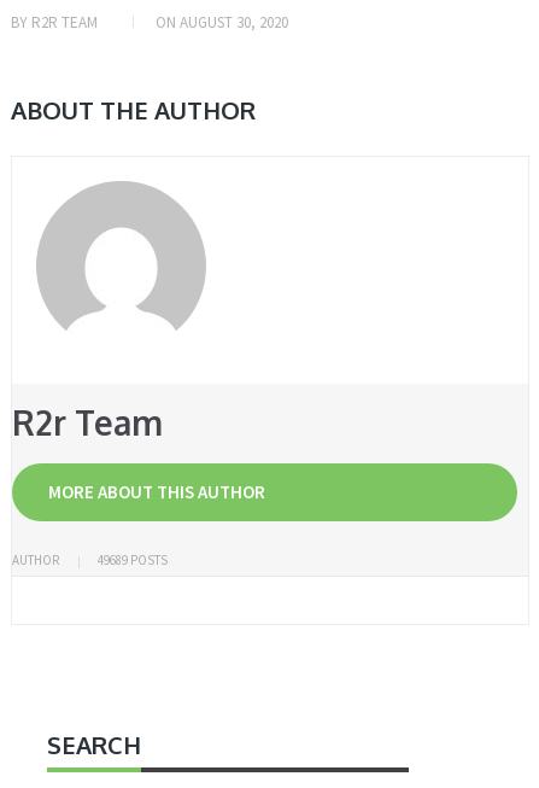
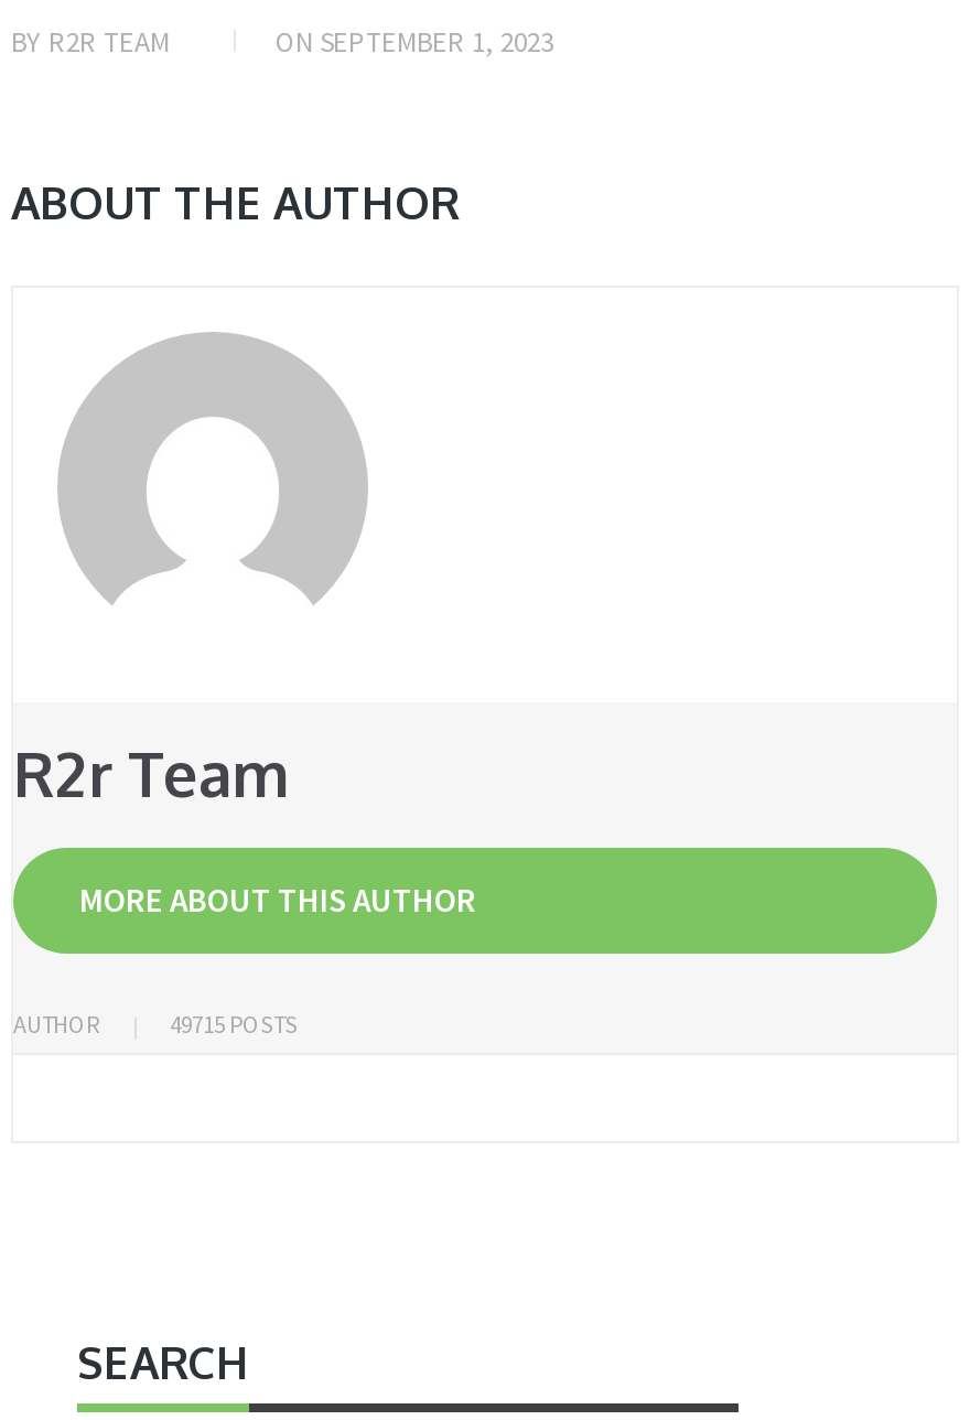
[156,12,288,32] ON AUGUST 30, 2020 -> [276,22,553,60] ON SEPTEMBER 1, 2023
[98,551,168,568] 49689 POSTS -> [170,1008,298,1039] 49715 POSTS

